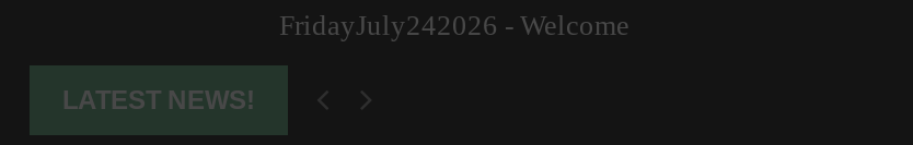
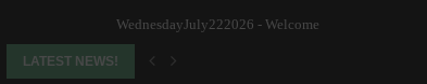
[279,9,629,41] FridayJuly242026 - Welcome -> [116,16,319,32] WednesdayJuly222026 - Welcome

